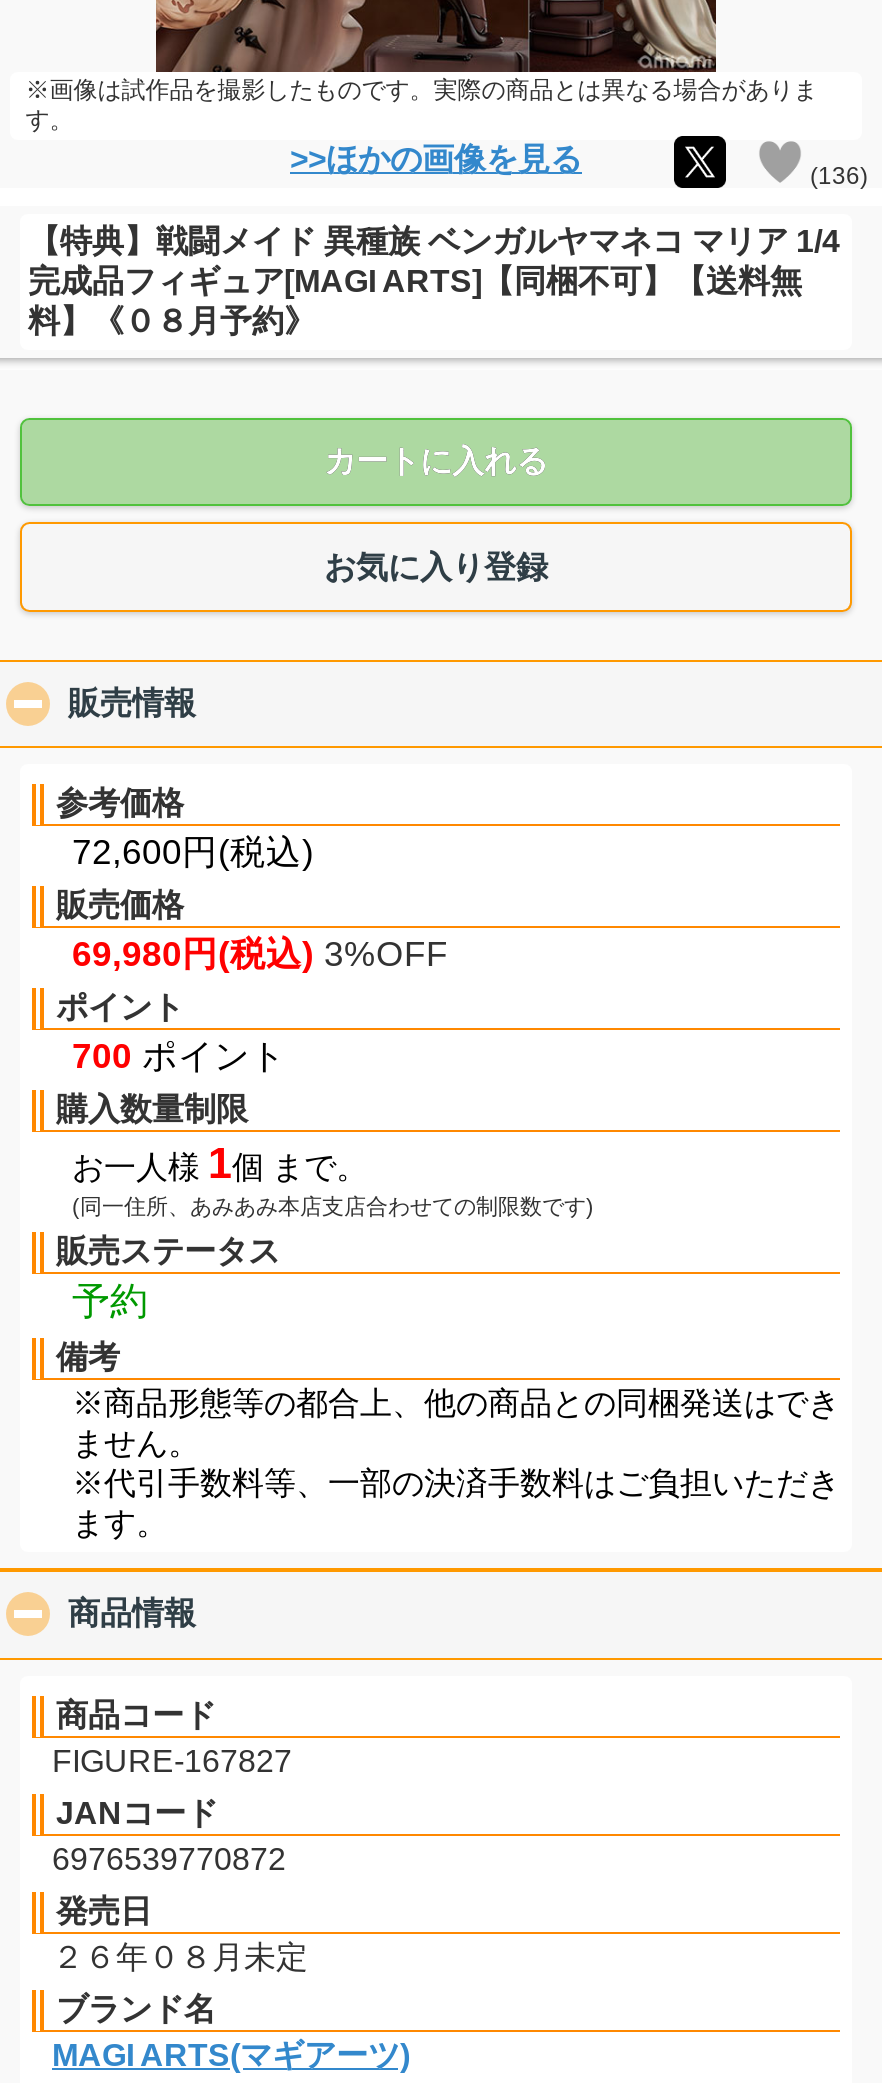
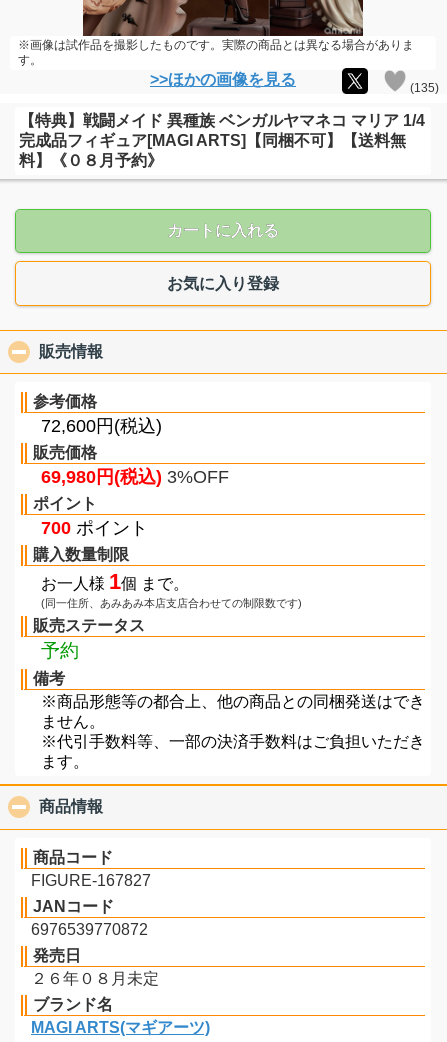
[810,162,868,190] (136) -> [410,81,439,95] (135)

